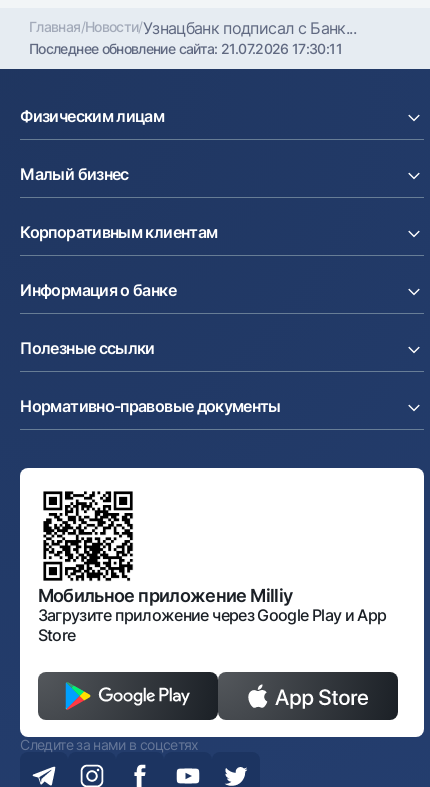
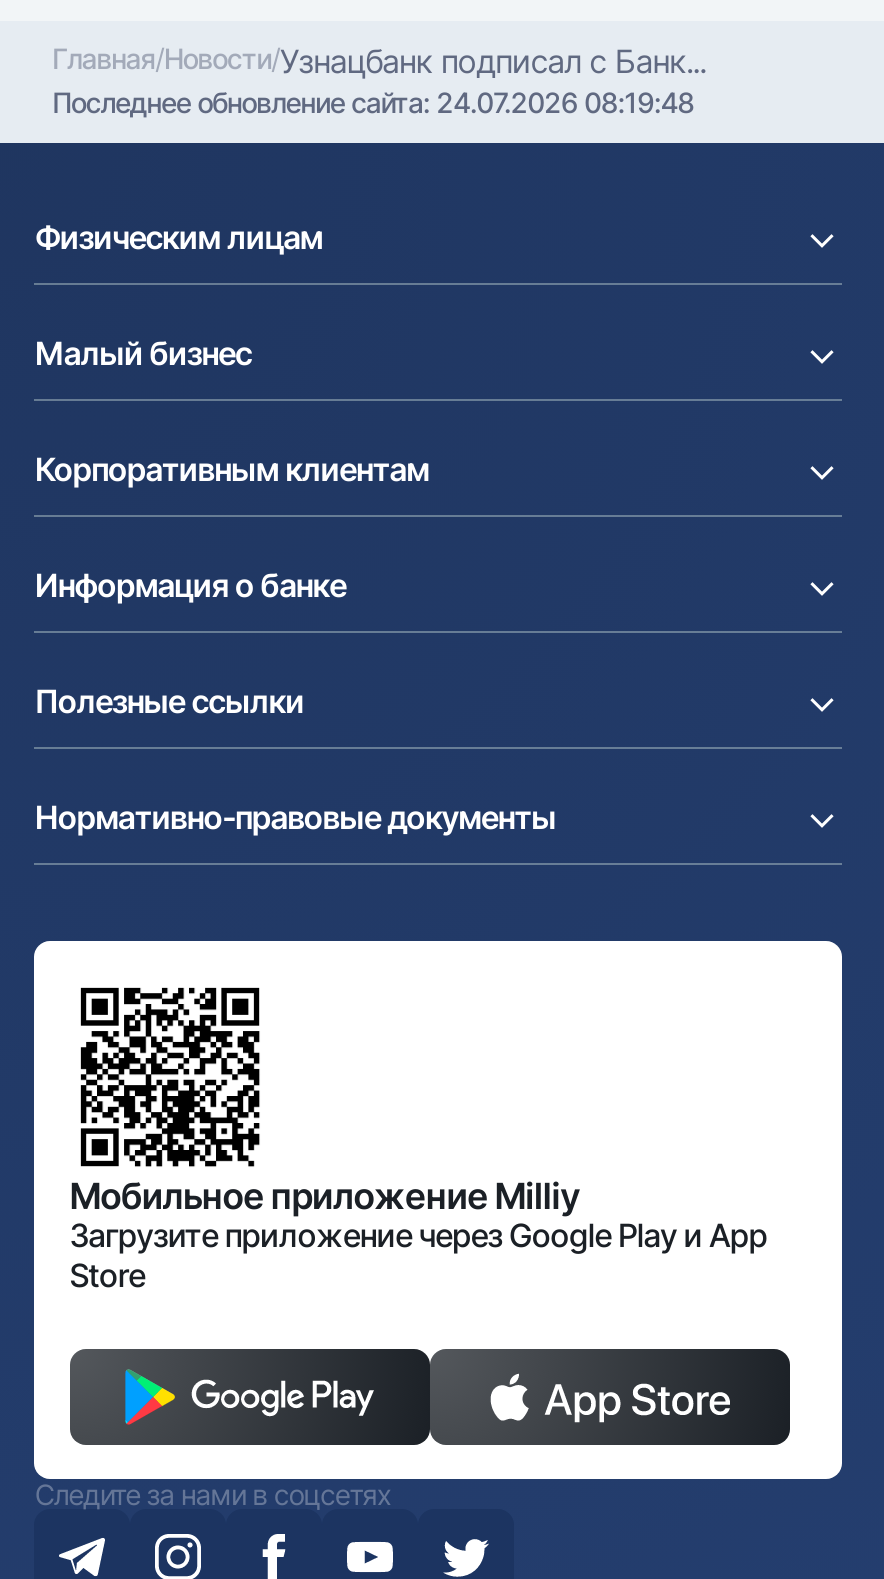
[29,40,342,57] Последнее обновление сайта: 21.07.2026 17:30:11 -> [52,84,694,118] Последнее обновление сайта: 24.07.2026 08:19:48

